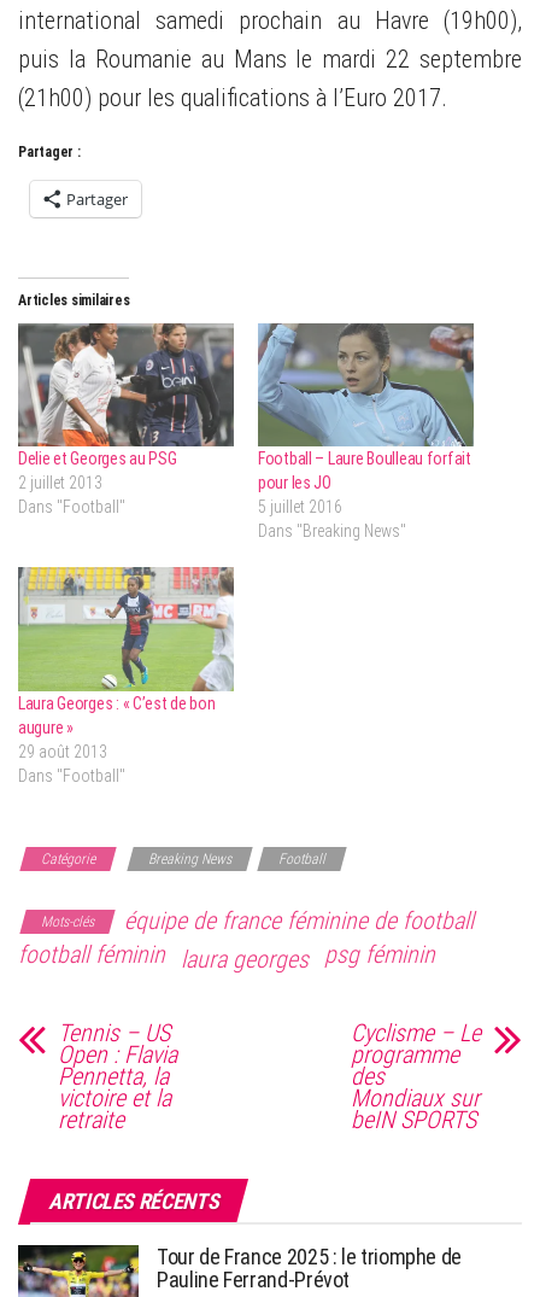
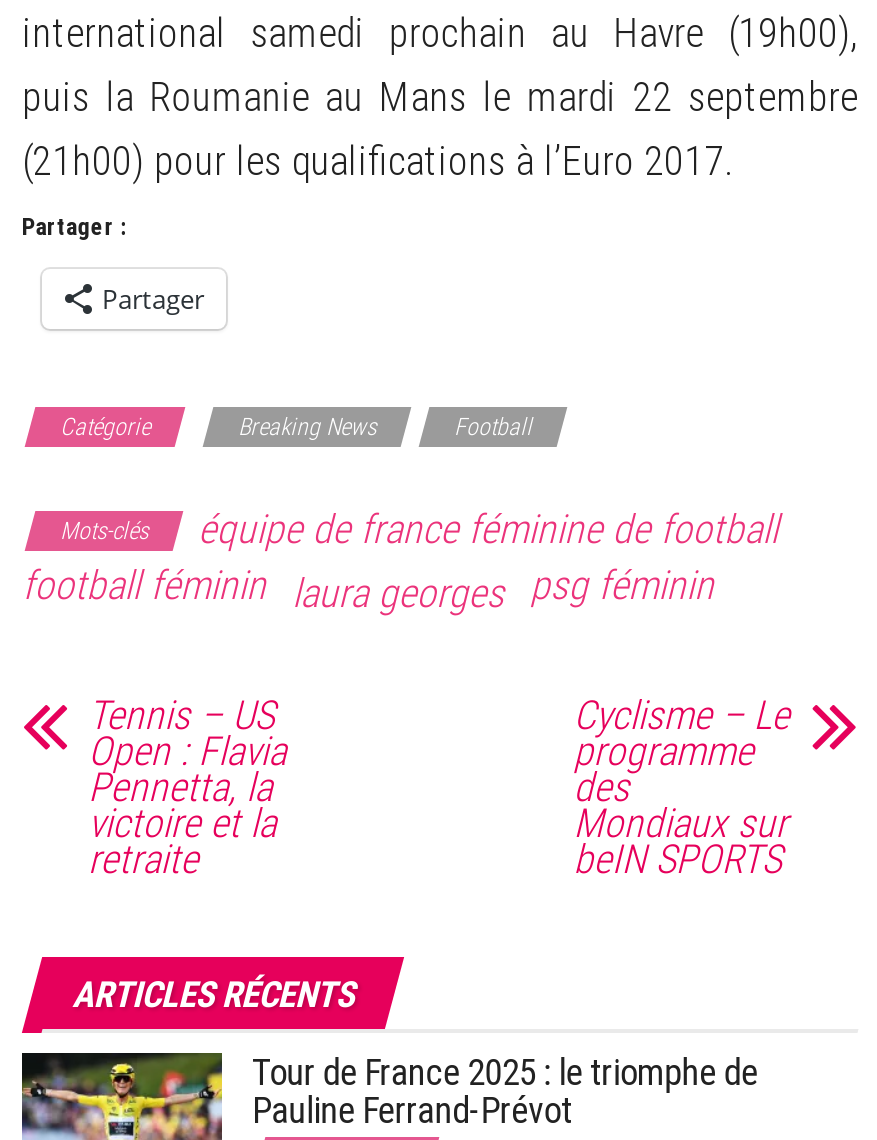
[18,292,130,309] Articles similaires -> none
[17,322,235,517] [image] | Delie et Georges au PSG | 2 juillet 2013 | Dans "Football" -> none
[257,322,475,541] [image] | Football – Laure Boulleau forfait | pour les JO | 5 juillet 2016 | Dans "Breaking News" -> none
[17,566,235,785] [image] | Laura Georges : « C’est de bon | augure » | 29 août 2013 | Dans "Football" -> none

